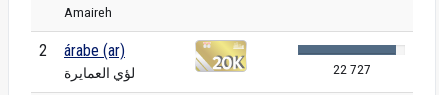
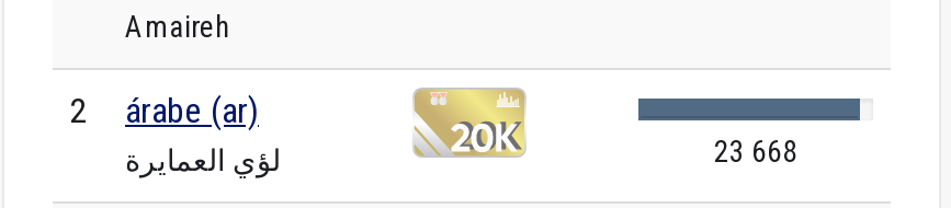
[332,61,370,77] 22 727 -> [714,134,797,169] 23 668

